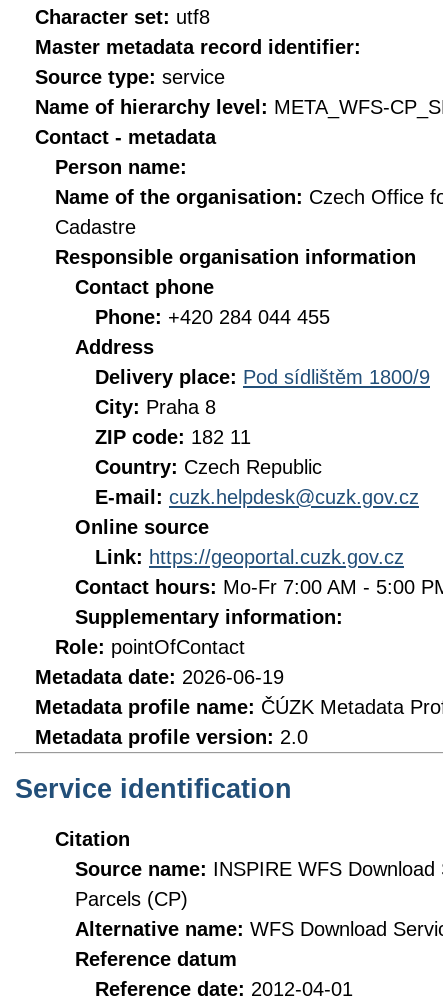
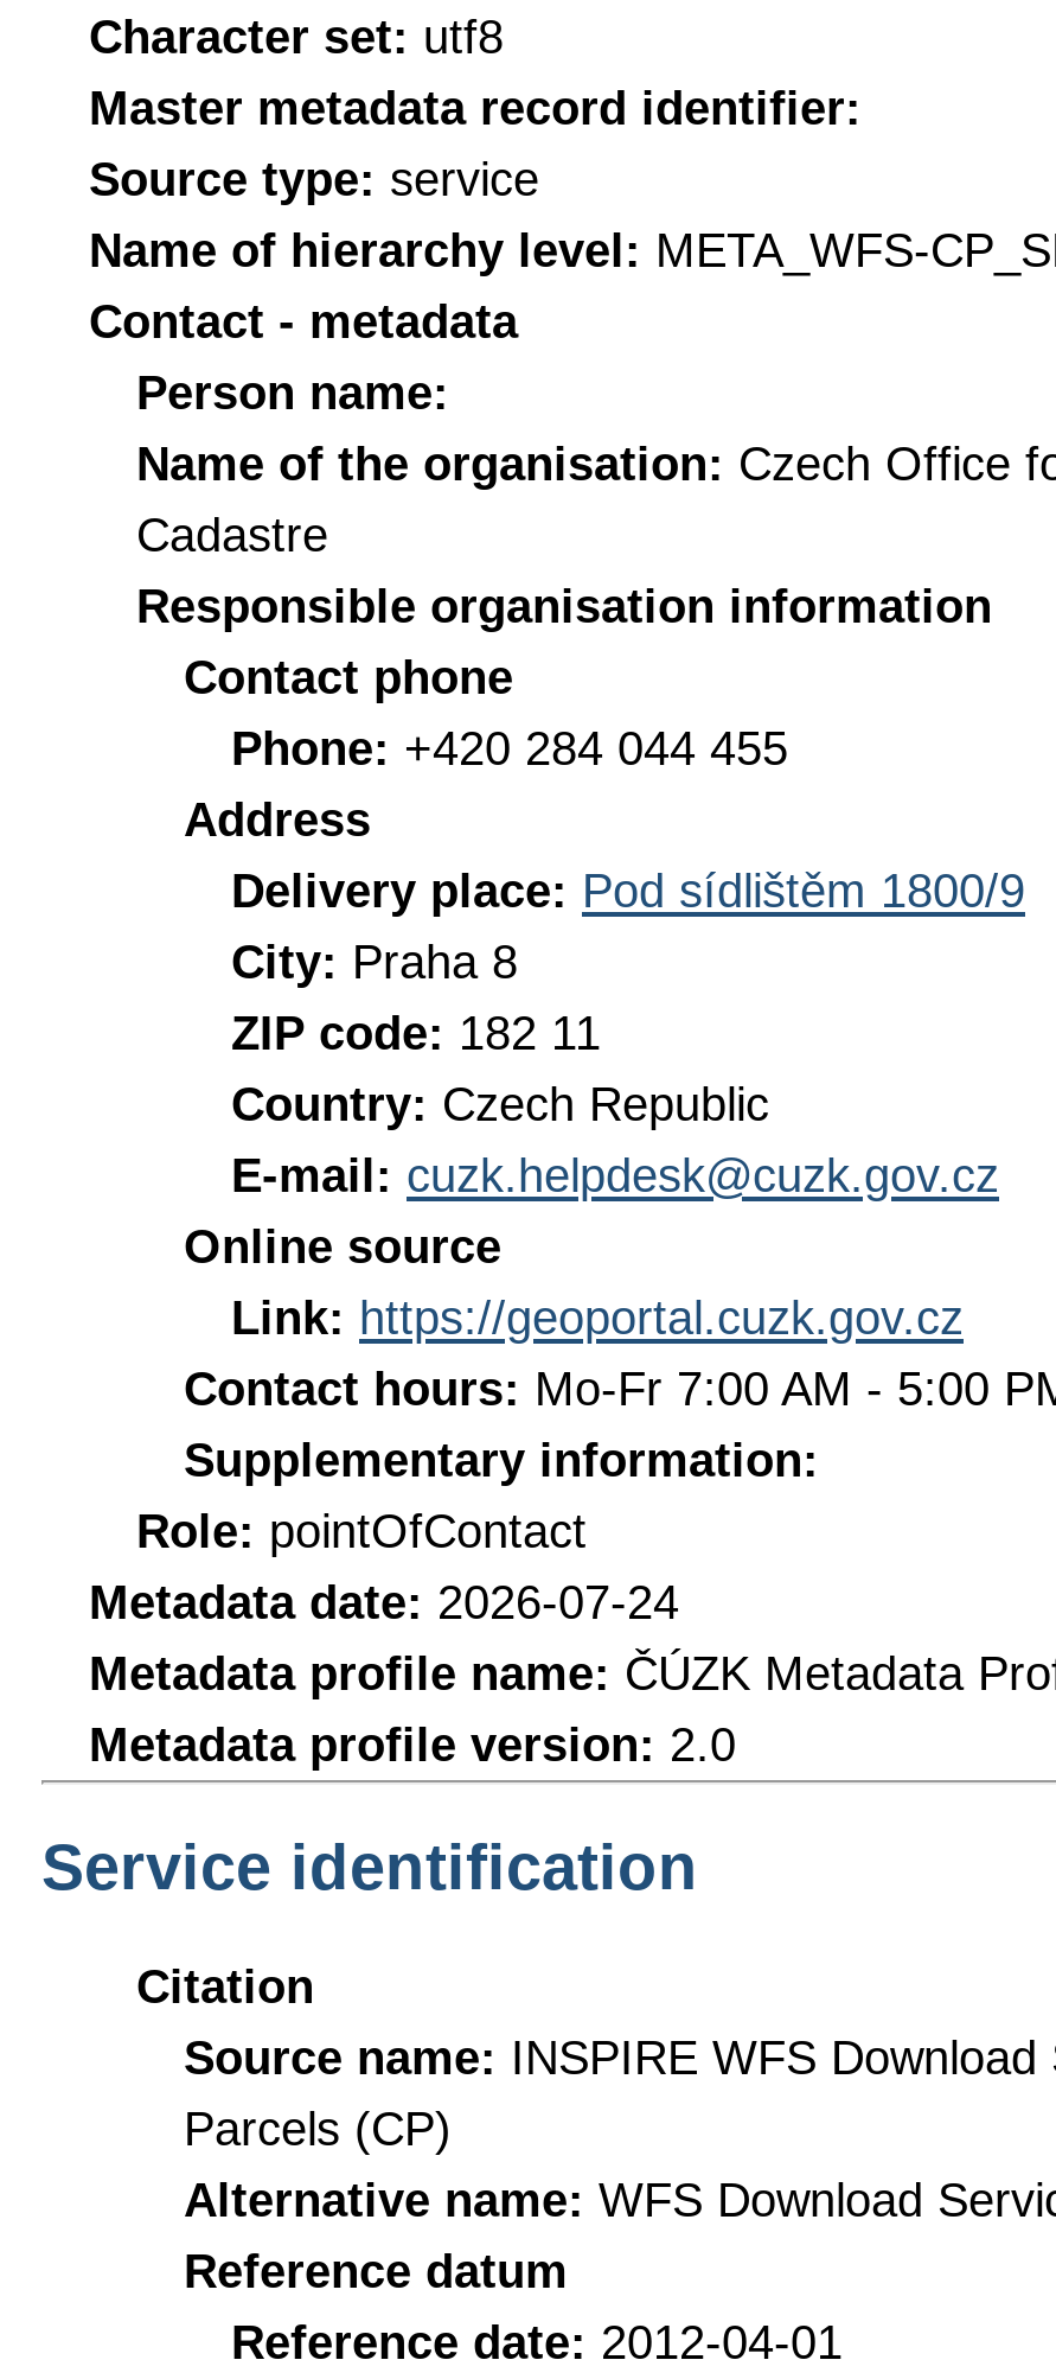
[35,666,284,688] Metadata date: 2026-06-19 -> [89,1576,679,1628] Metadata date: 2026-07-24

